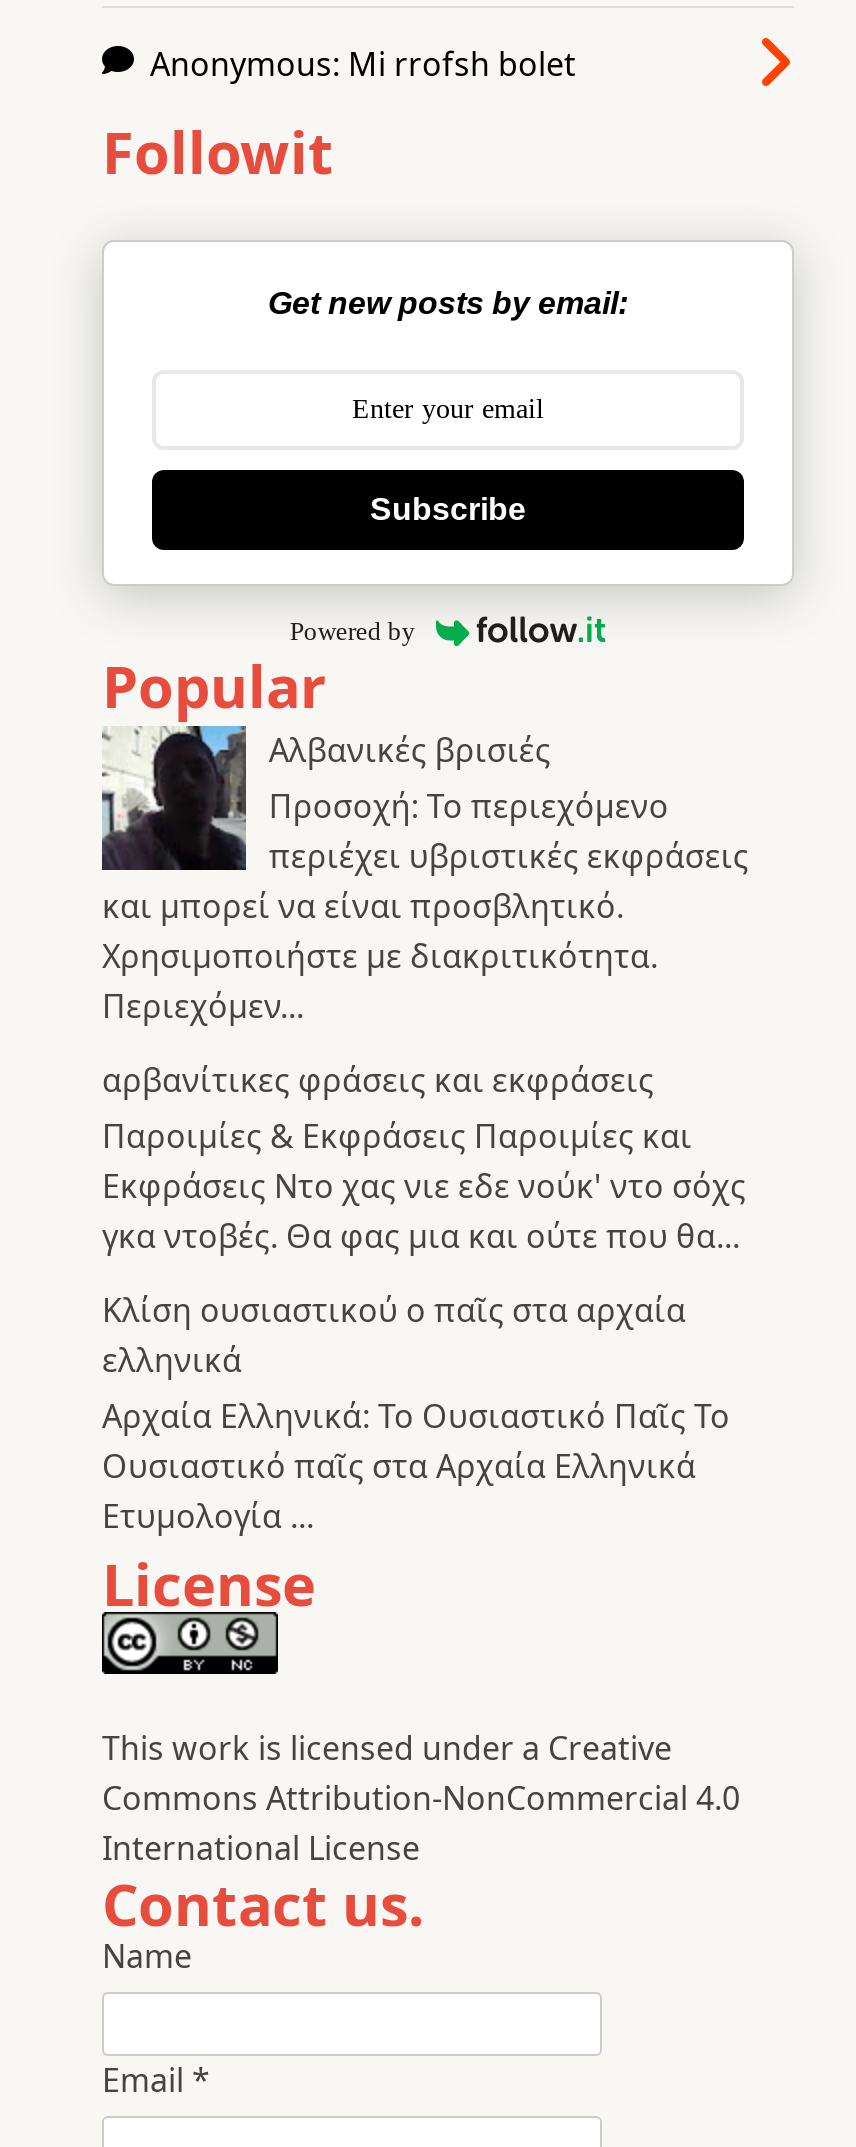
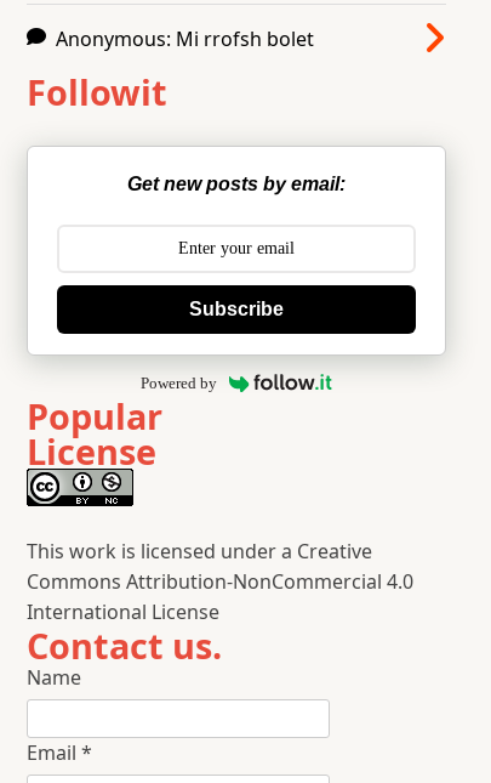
[100,728,749,1539] [image] | Αλβανικές βρισιές | Προσοχή: Το περιεχόμενο | περιέχει υβριστικές εκφράσεις | και μπορεί να είναι προσβλητικό. | Χρησιμοποιήστε με διακριτικότητα. | Περιεχόμεν... | αρβανίτικες φράσεις και εκφράσεις | Παροιμίες & Εκφράσεις Παροιμίες και | Εκφράσεις Ντο χας νιε εδε νούκ' ντο σόχς | γκα ντοβές. Θα φας μια και ούτε που θα... | Κλίση ουσιαστικού ο παῖς στα αρχαία | ελληνικά | Αρχαία Ελληνικά: Το Ουσιαστικό Παῖς Το | Ουσιαστικό παῖς στα Αρχαία Ελληνικά | Ετυμολογία ... -> none

